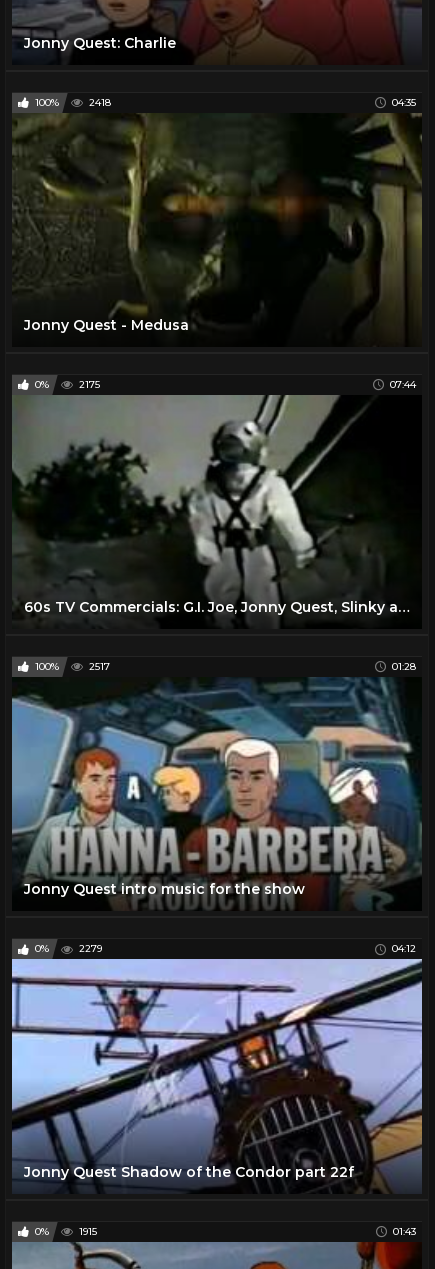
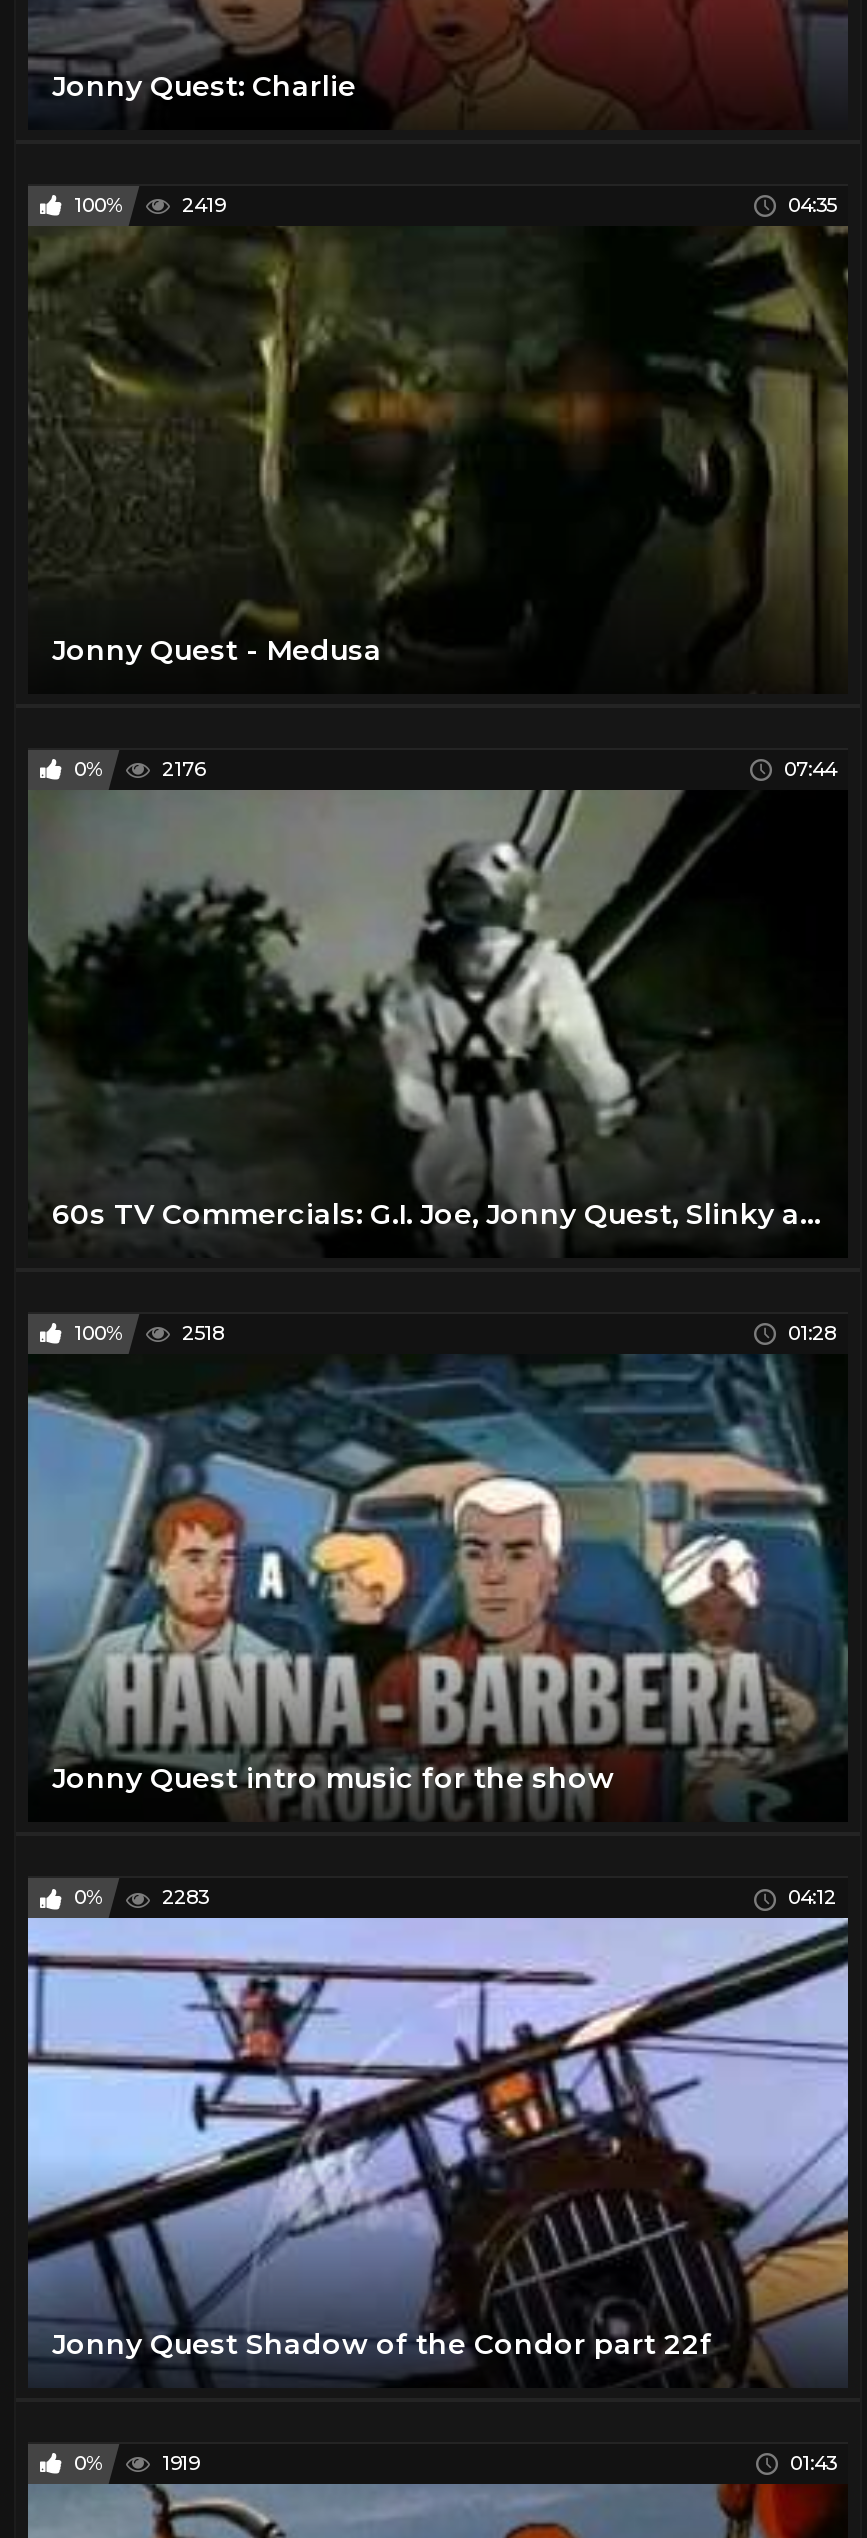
[89,96,111,109] 2418 -> [182,191,224,217] 2419
[79,378,100,391] 2175 -> [162,756,204,782] 2176
[89,660,110,673] 2517 -> [182,1320,224,1346] 2518
[79,942,102,955] 2279 -> [162,1885,208,1911] 2283
[79,1225,97,1238] 1915 -> [162,2449,198,2475] 1919

